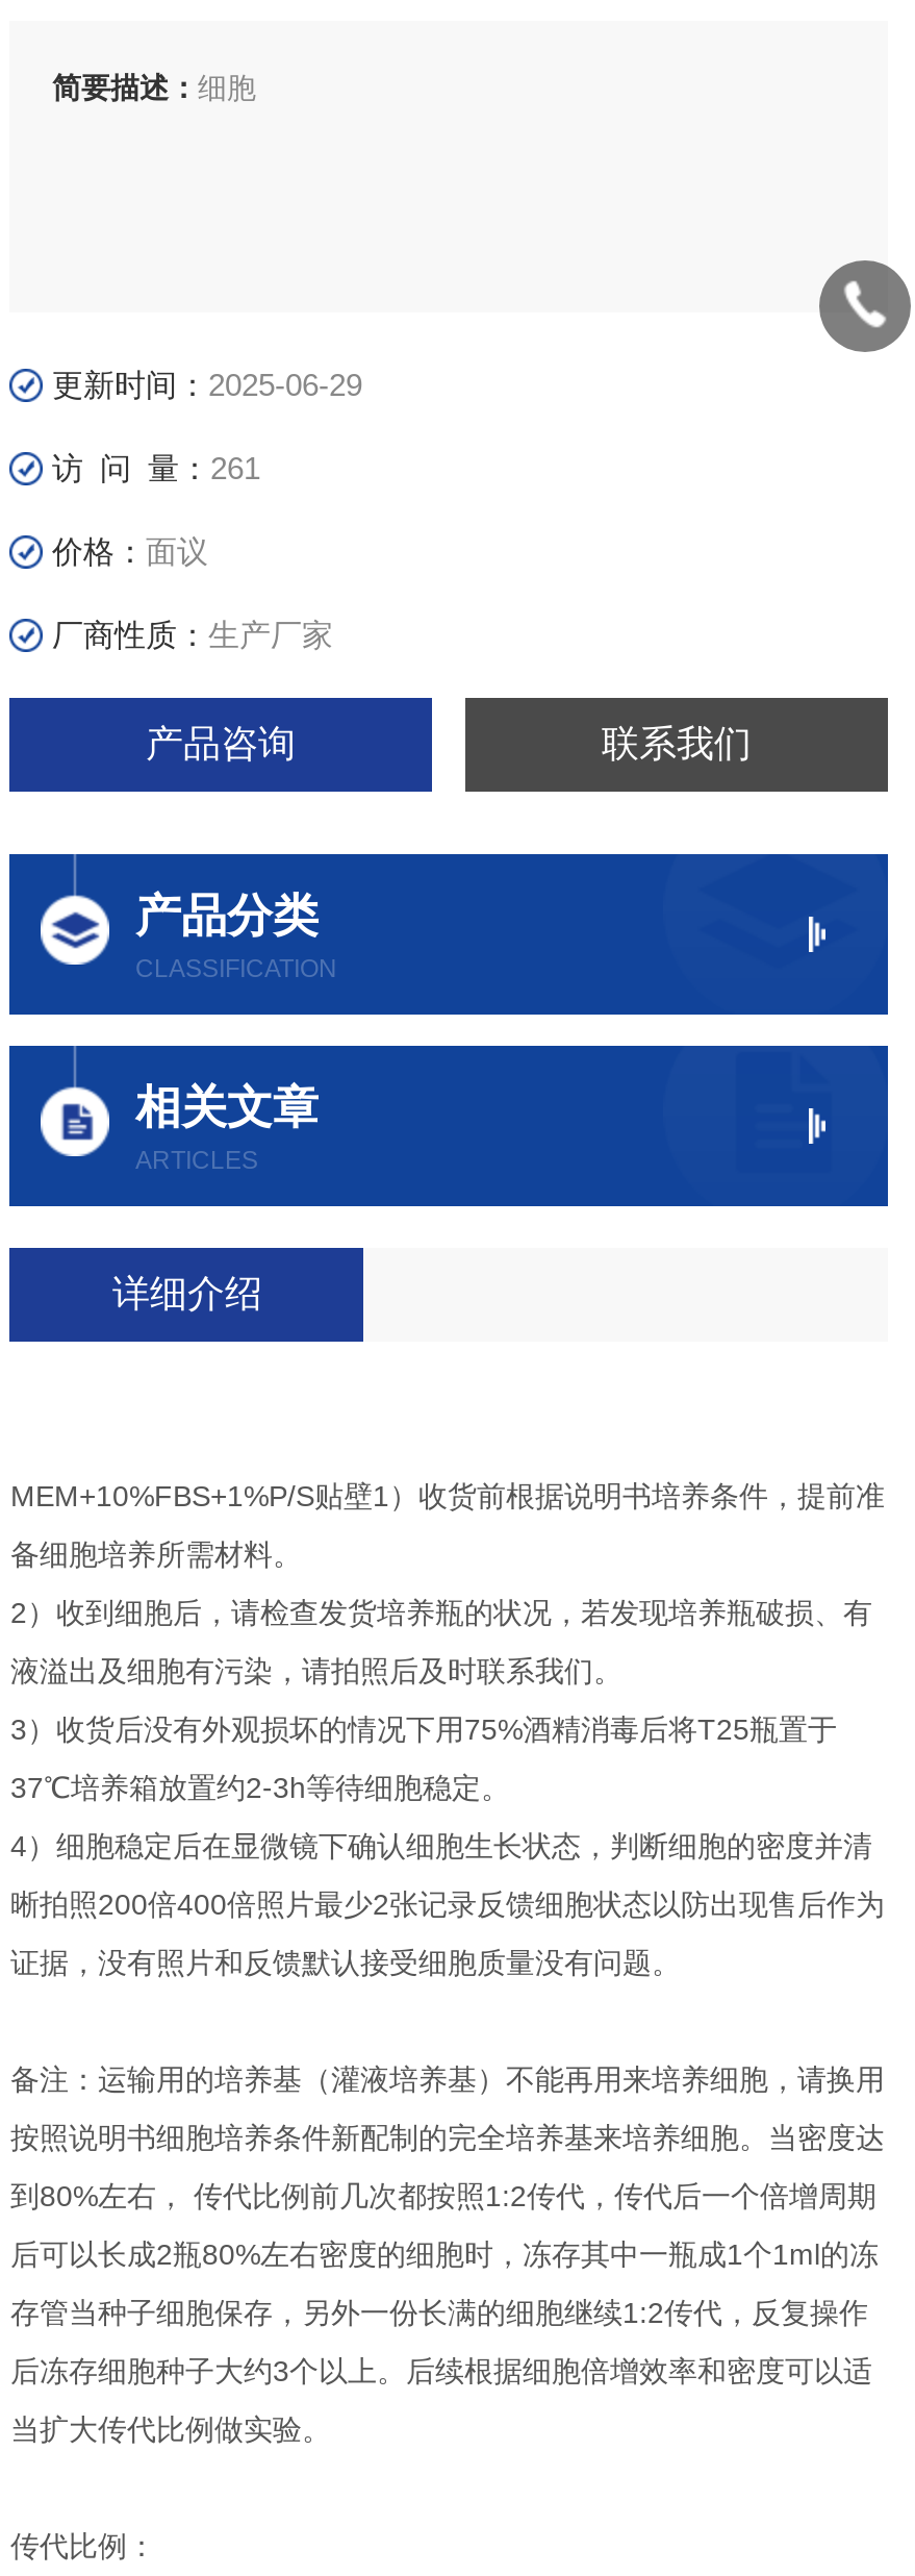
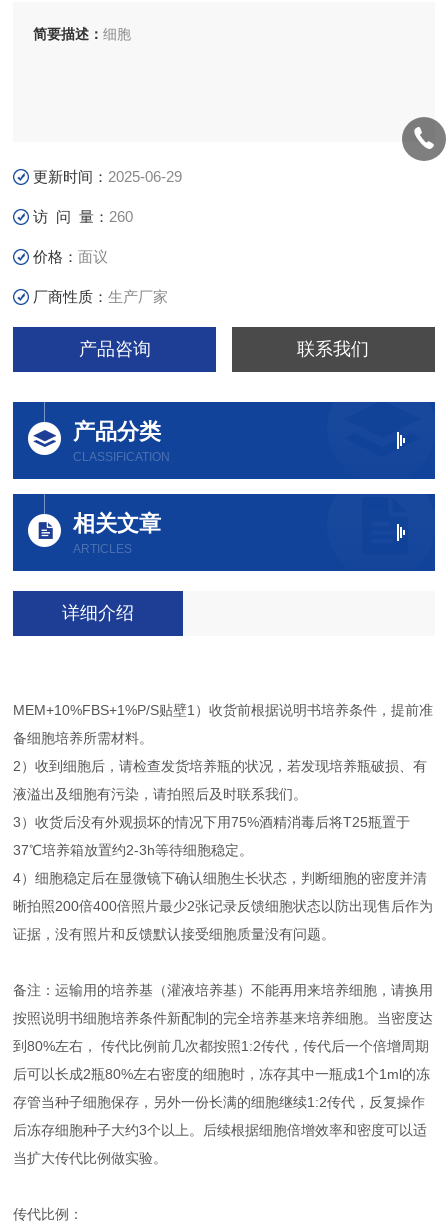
[52,450,260,485] 访 问 量：261 -> [33,208,133,225] 访 问 量：260

